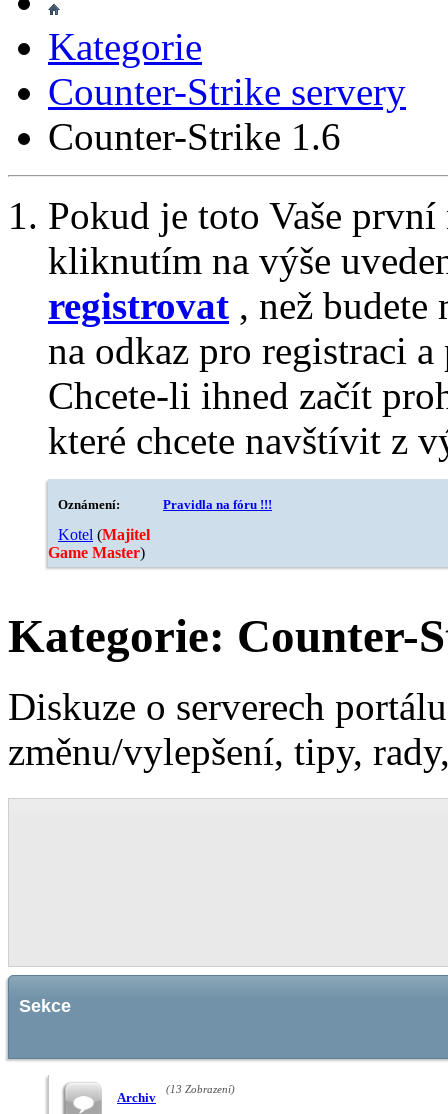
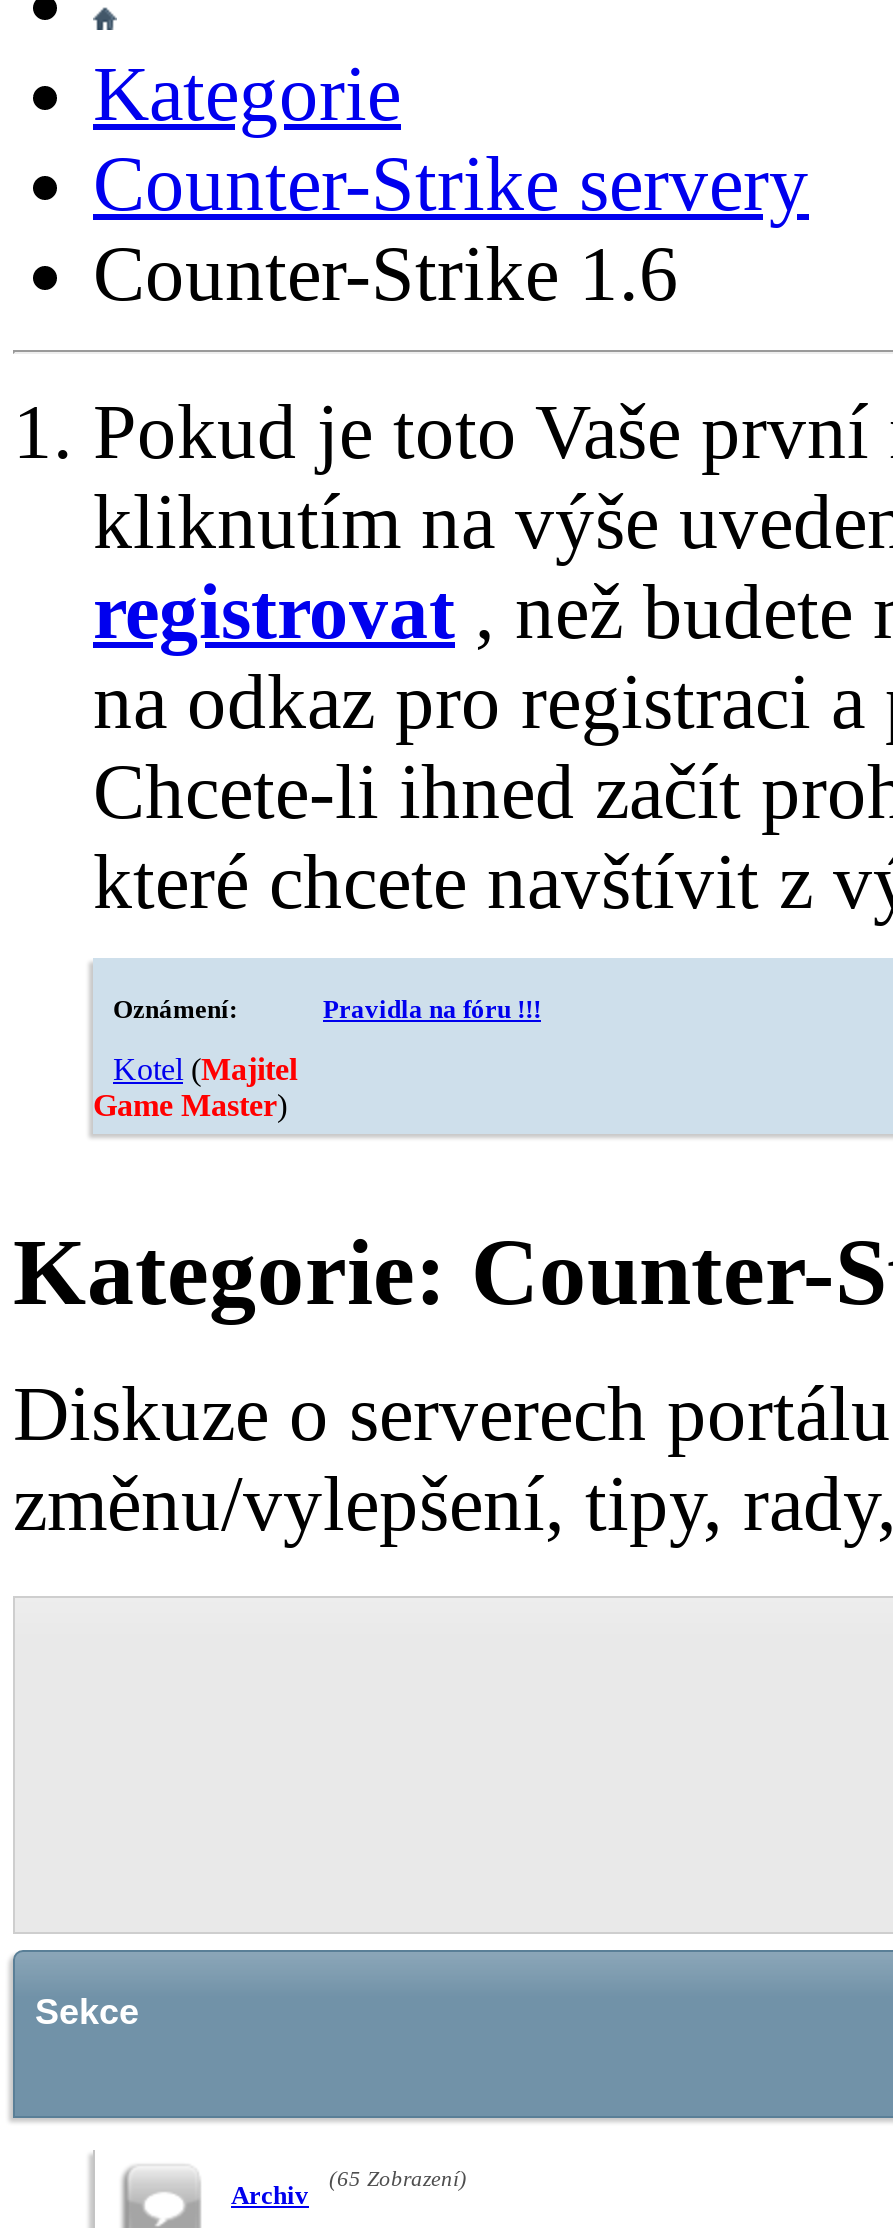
[166,1083,235,1095] (13 Zobrazení) -> [329,2165,467,2189] (65 Zobrazení)

